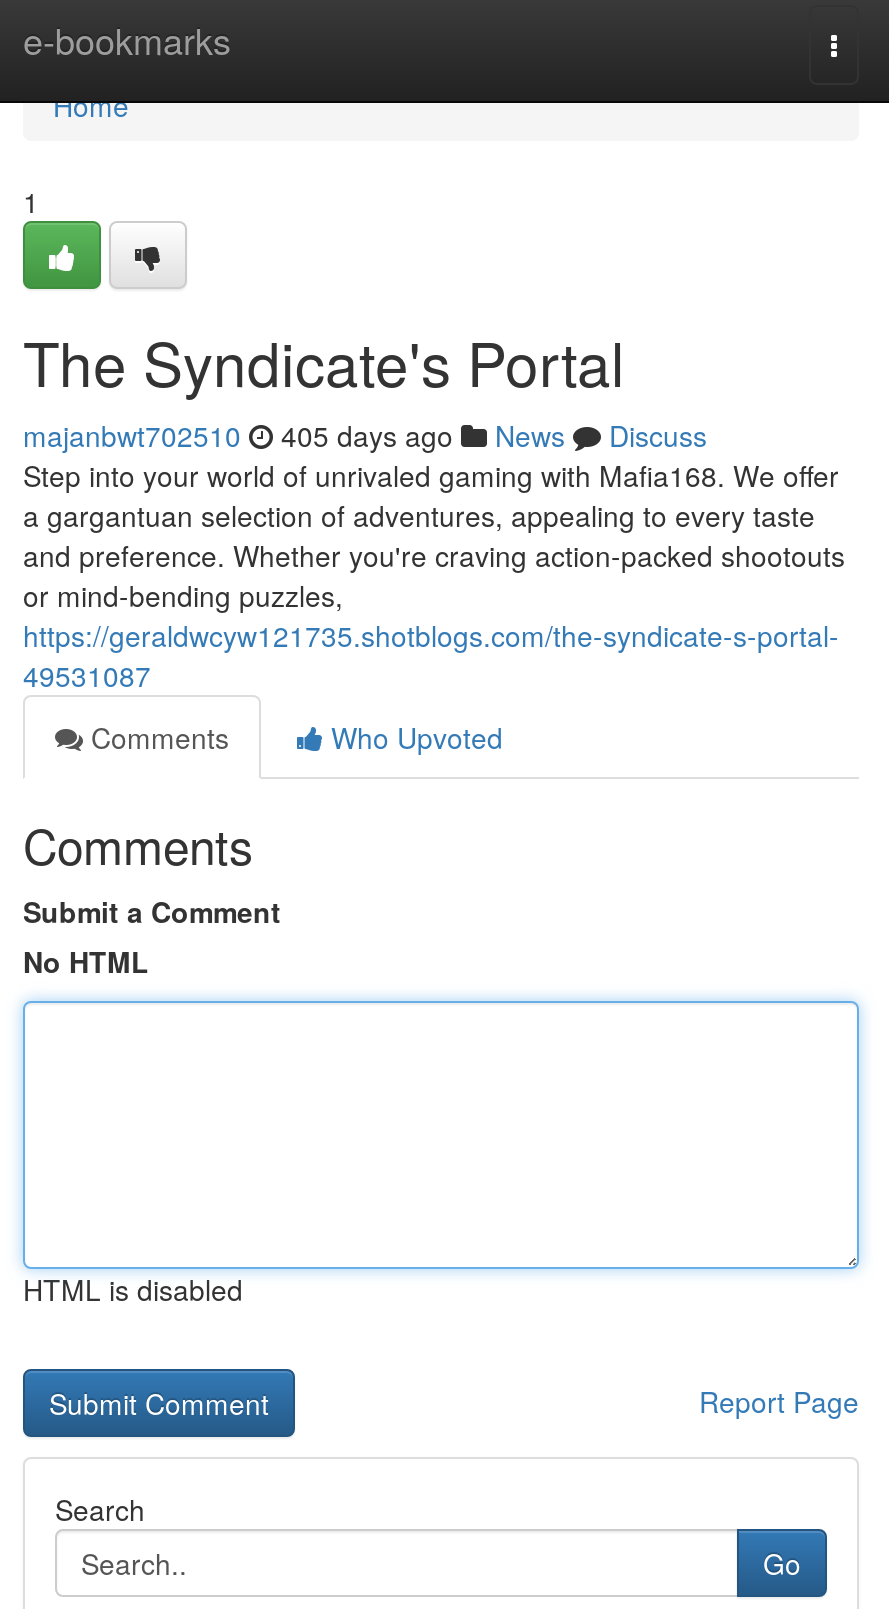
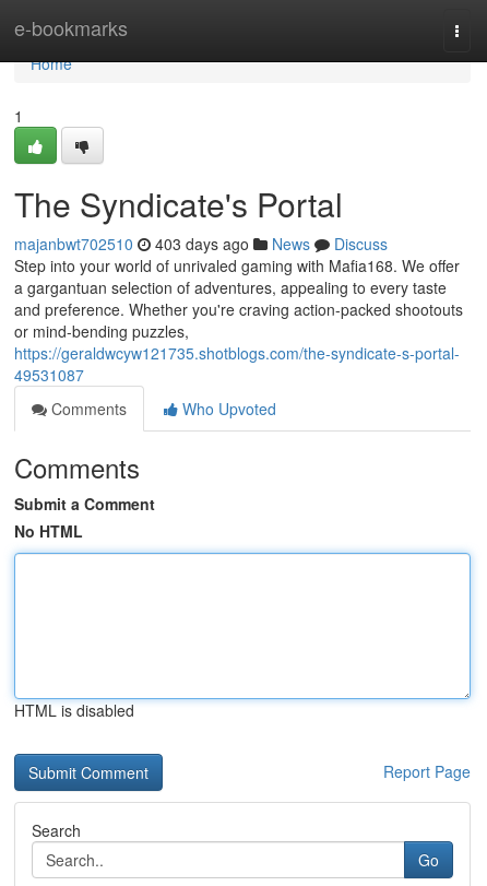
[23,415,707,455] majanbwt702510 405 days ago News Discuss -> [14,233,388,255] majanbwt702510 403 days ago News Discuss

